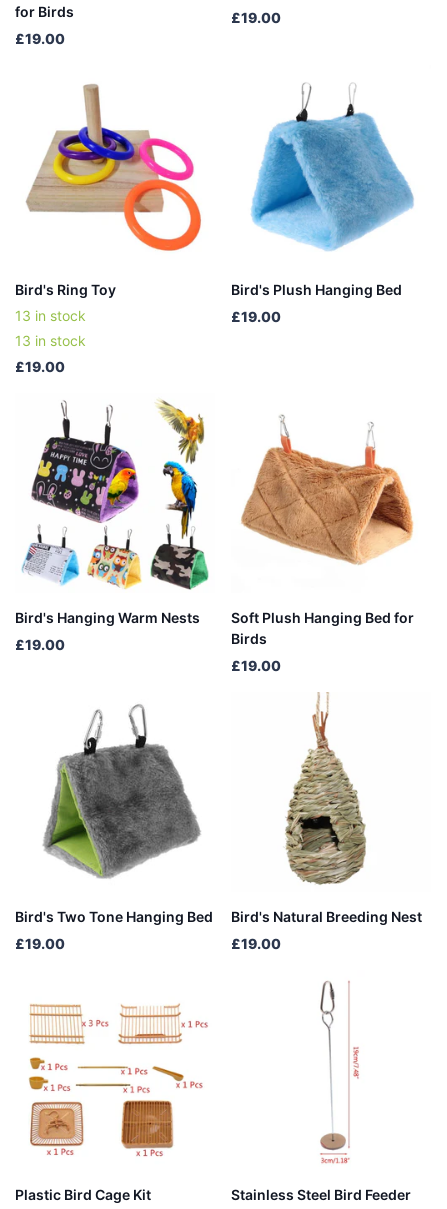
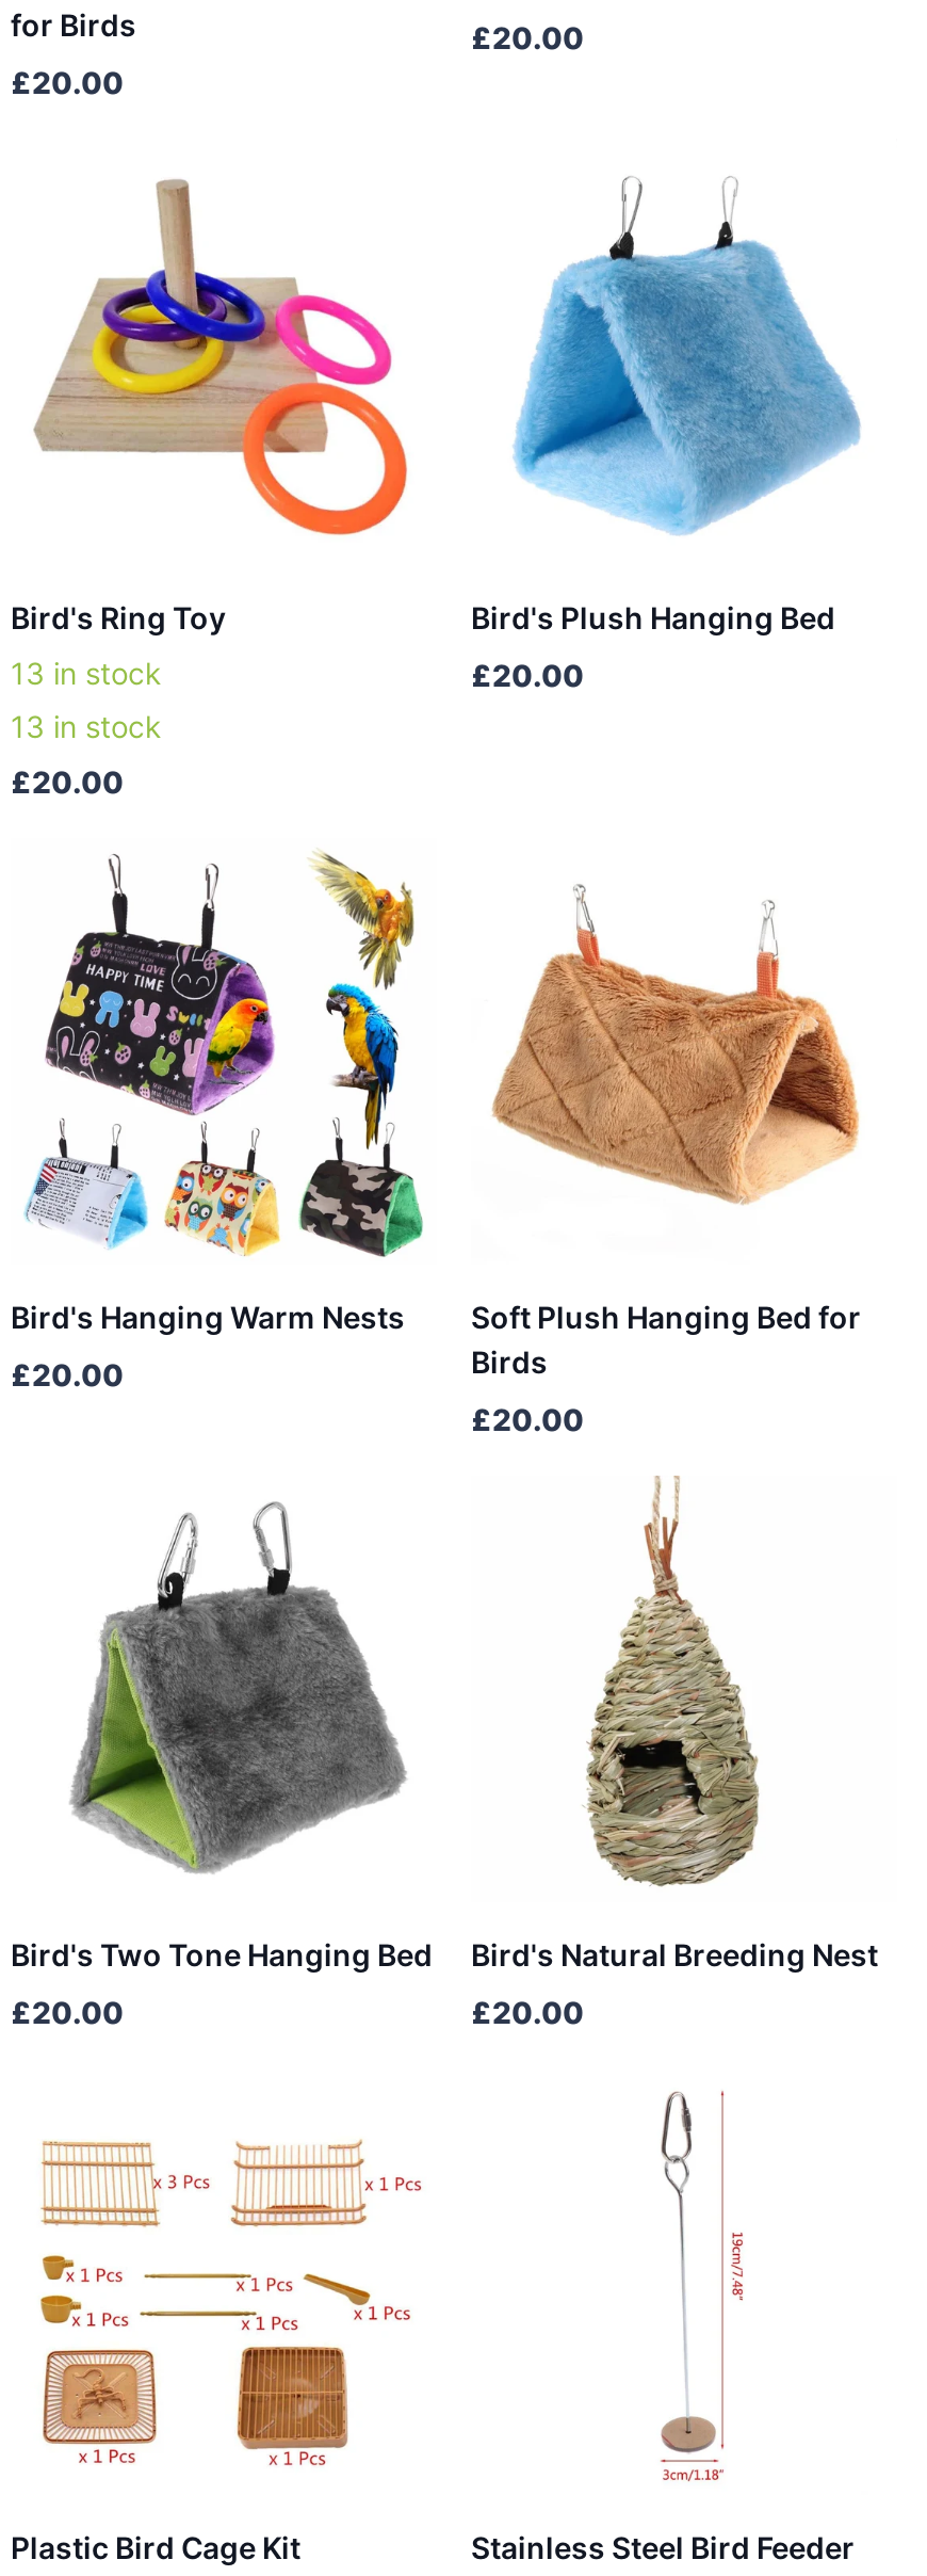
[231,9,281,26] £19.00 -> [471,19,584,55] £20.00
[15,30,65,47] £19.00 -> [11,64,124,100] £20.00
[231,308,281,325] £19.00 -> [471,656,584,693] £20.00
[15,358,65,375] £19.00 -> [11,763,124,799] £20.00
[15,636,65,653] £19.00 -> [11,1356,124,1392] £20.00
[231,657,281,674] £19.00 -> [471,1401,584,1437] £20.00
[15,935,65,952] £19.00 -> [11,1993,124,2030] £20.00
[231,935,281,952] £19.00 -> [471,1993,584,2030] £20.00

